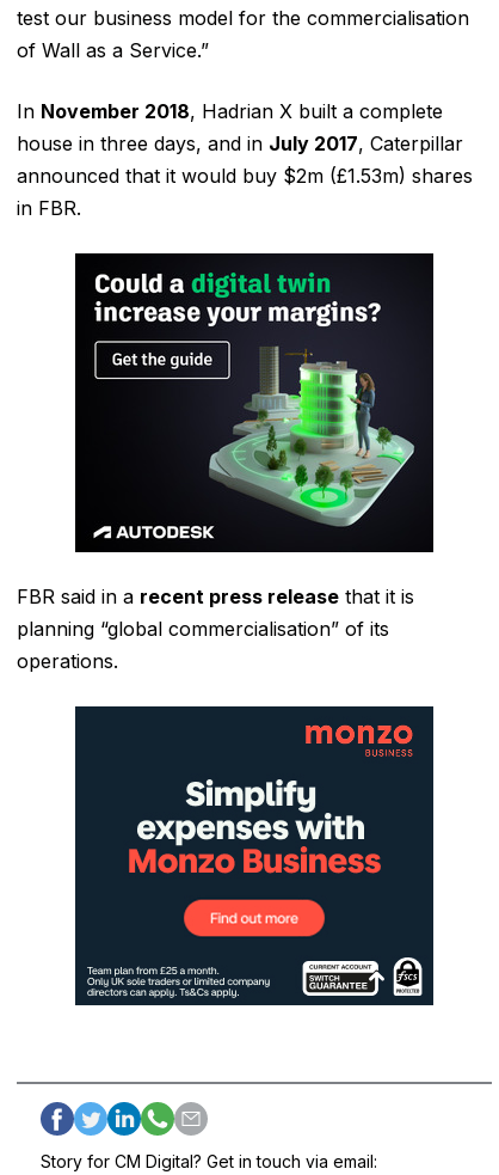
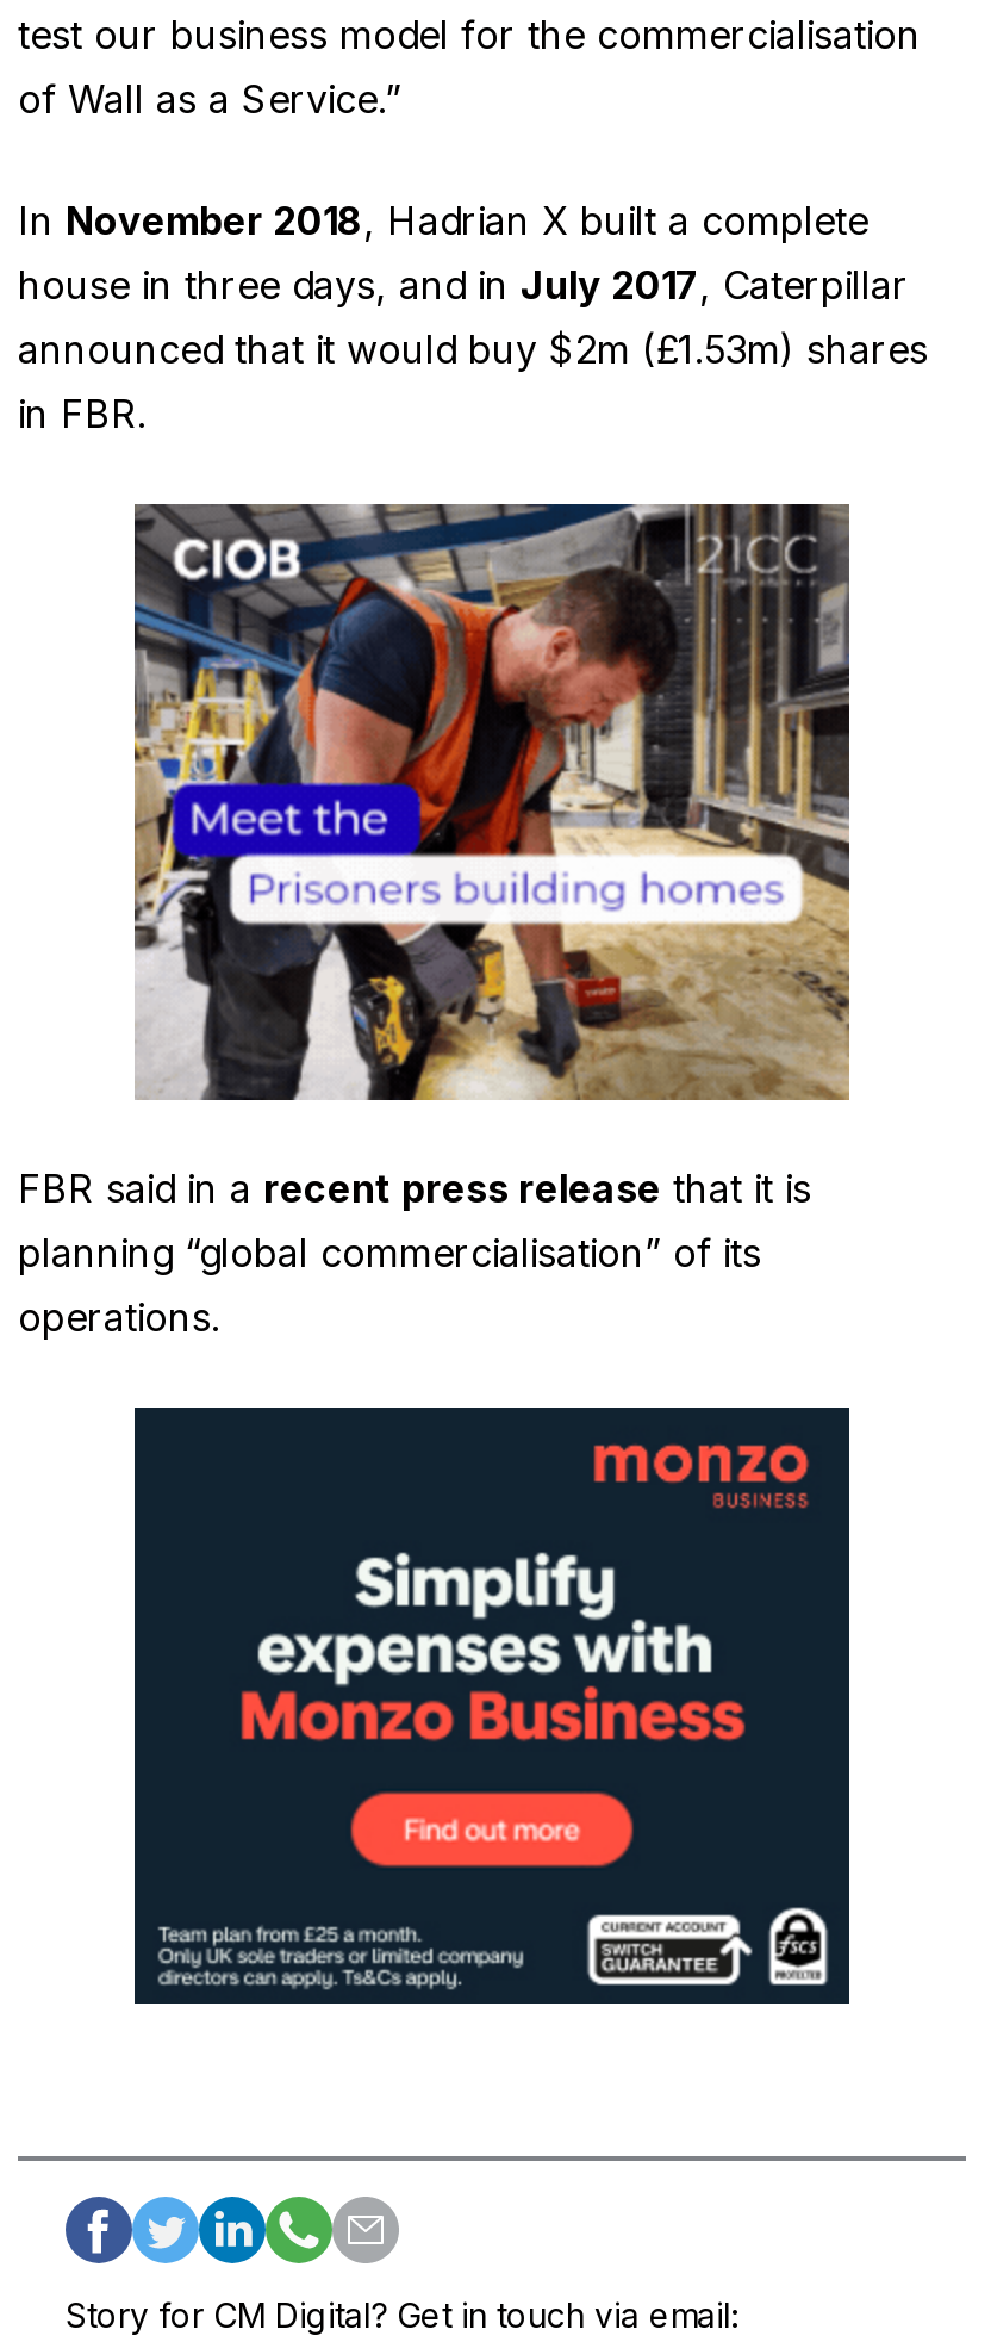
[74,252,435,553] [image] -> [132,502,852,1102] [image]

